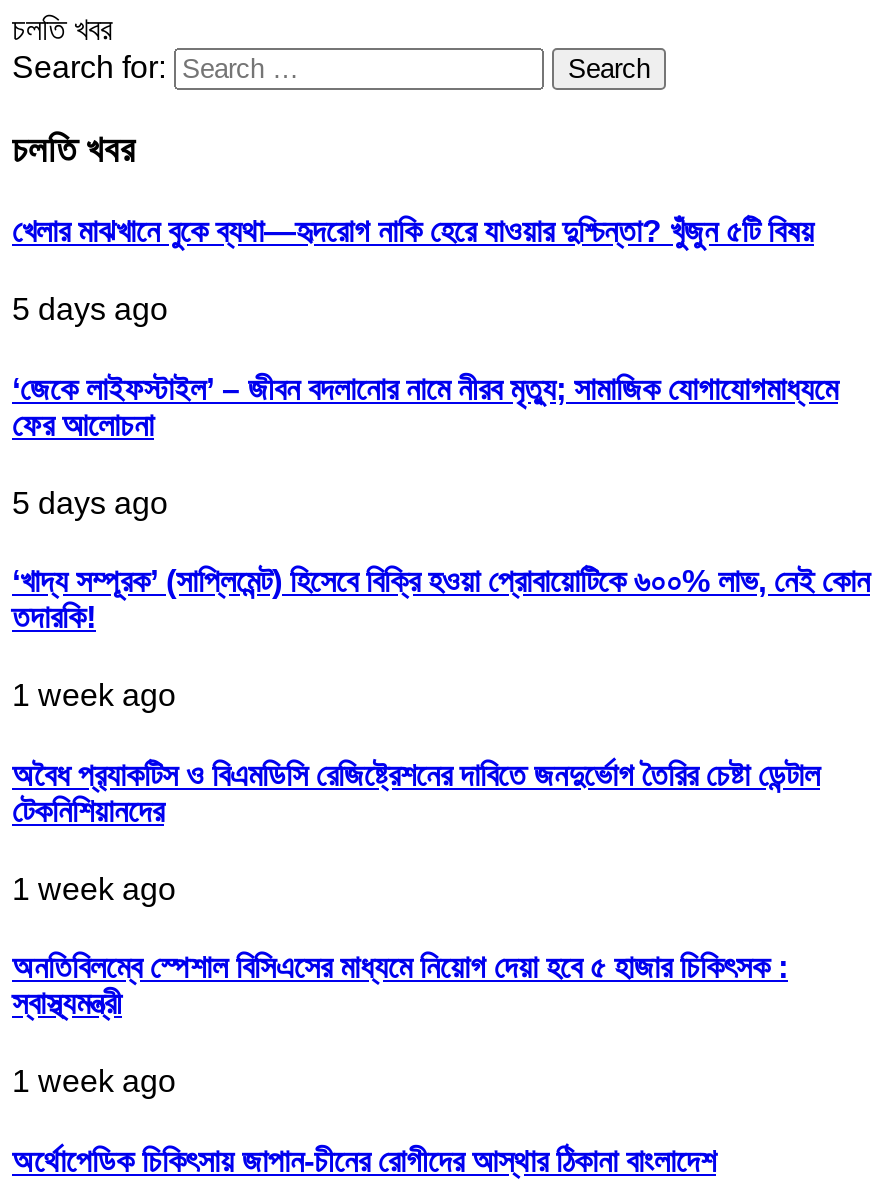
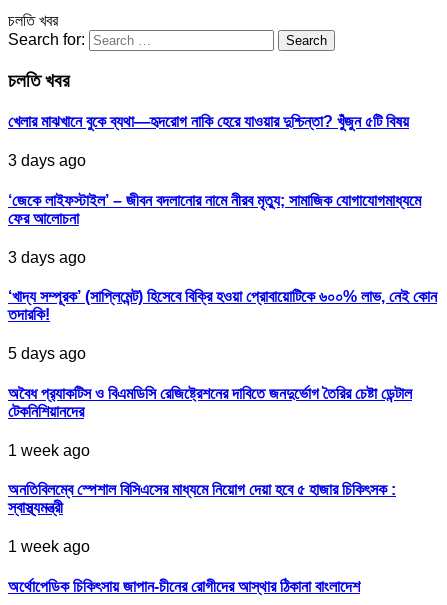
[12,292,168,326] 5 days ago -> [8,152,86,169] 3 days ago
[12,486,168,520] 5 days ago -> [8,249,86,266] 3 days ago
[12,679,176,713] 1 week ago -> [8,345,86,362] 5 days ago

